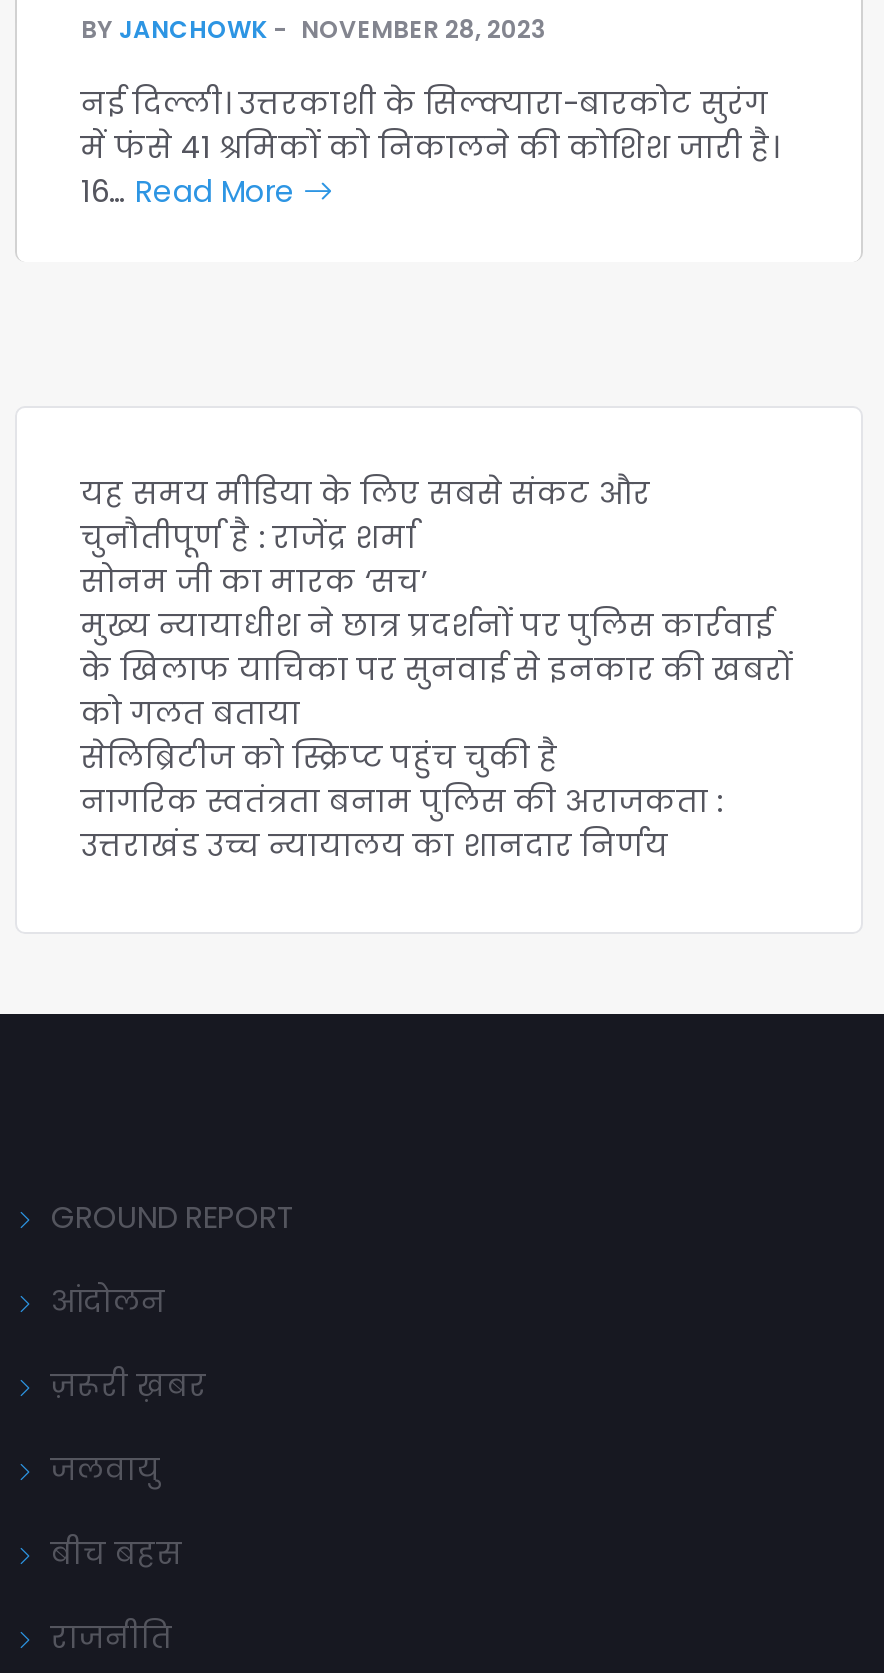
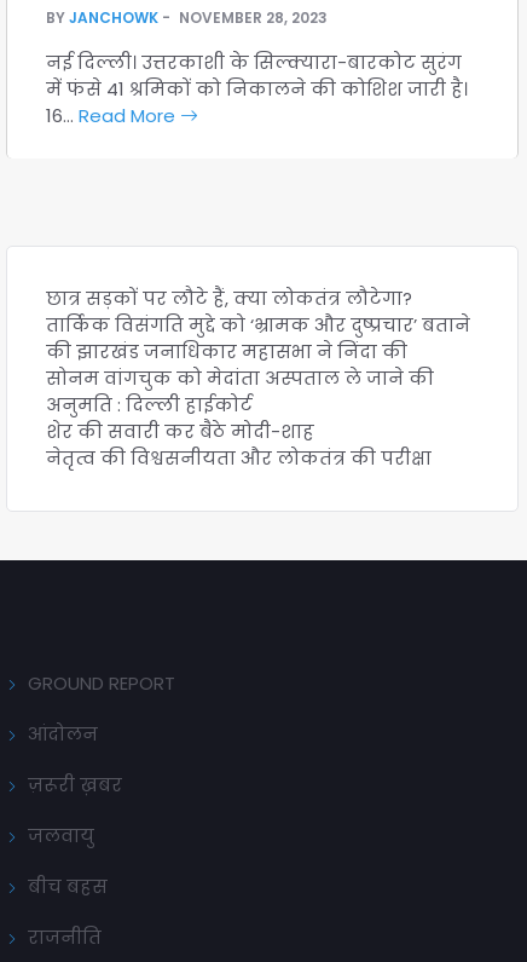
[81,472,793,866] यह समय मीडिया के लिए सबसे संकट और | चुनौतीपूर्ण है : राजेंद्र शर्मा | सोनम जी का मारक ‘सच’ | मुख्य न्यायाधीश ने छात्र प्रदर्शनों पर पुलिस कार्रवाई | के खिलाफ याचिका पर सुनवाई से इनकार की खबरों | को गलत बताया | सेलिब्रिटीज को स्क्रिप्ट पहुंच चुकी है | नागरिक स्वतंत्रता बनाम पुलिस की अराजकता : | उत्तराखंड उच्च न्यायालय का शानदार निर्णय -> [46,286,470,471] छात्र सड़कों पर लौटे हैं, क्या लोकतंत्र लौटेगा? | तार्किक विसंगति मुद्दे को ‘भ्रामक और दुष्प्रचार’ बताने | की झारखंड जनाधिकार महासभा ने निंदा की | सोनम वांगचुक को मेदांता अस्पताल ले जाने की | अनुमति : दिल्ली हाईकोर्ट | शेर की सवारी कर बैठे मोदी-शाह | नेतृत्व की विश्वसनीयता और लोकतंत्र की परीक्षा

